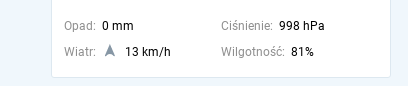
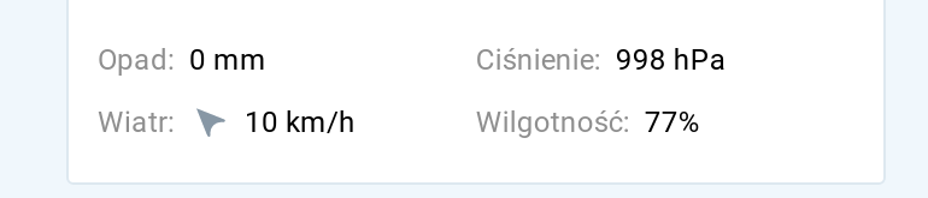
[125,45,171,59] 13 km/h -> [245,106,356,139] 10 km/h
[221,45,314,59] Wilgotność: 81% -> [476,106,700,139] Wilgotność: 77%

